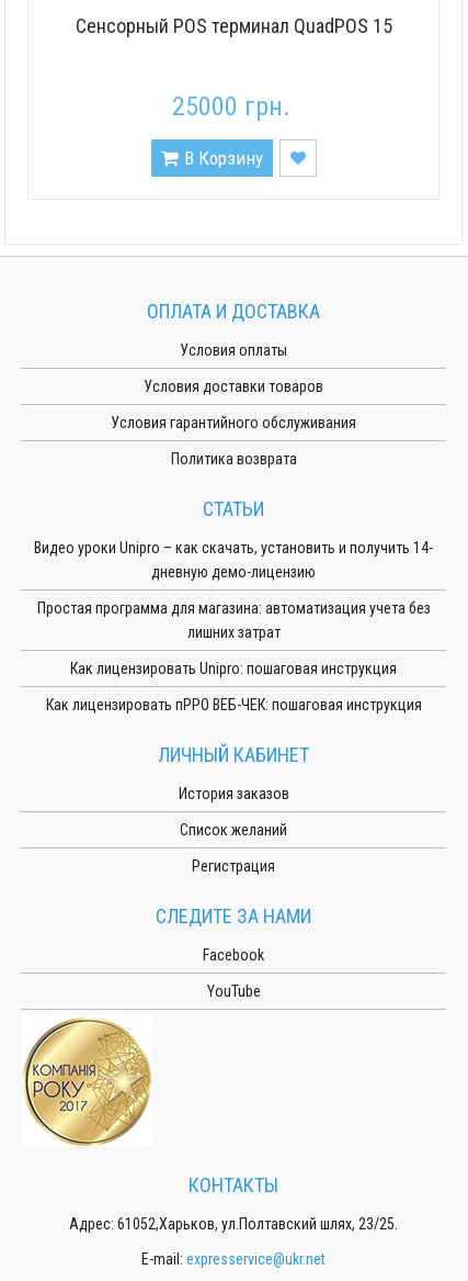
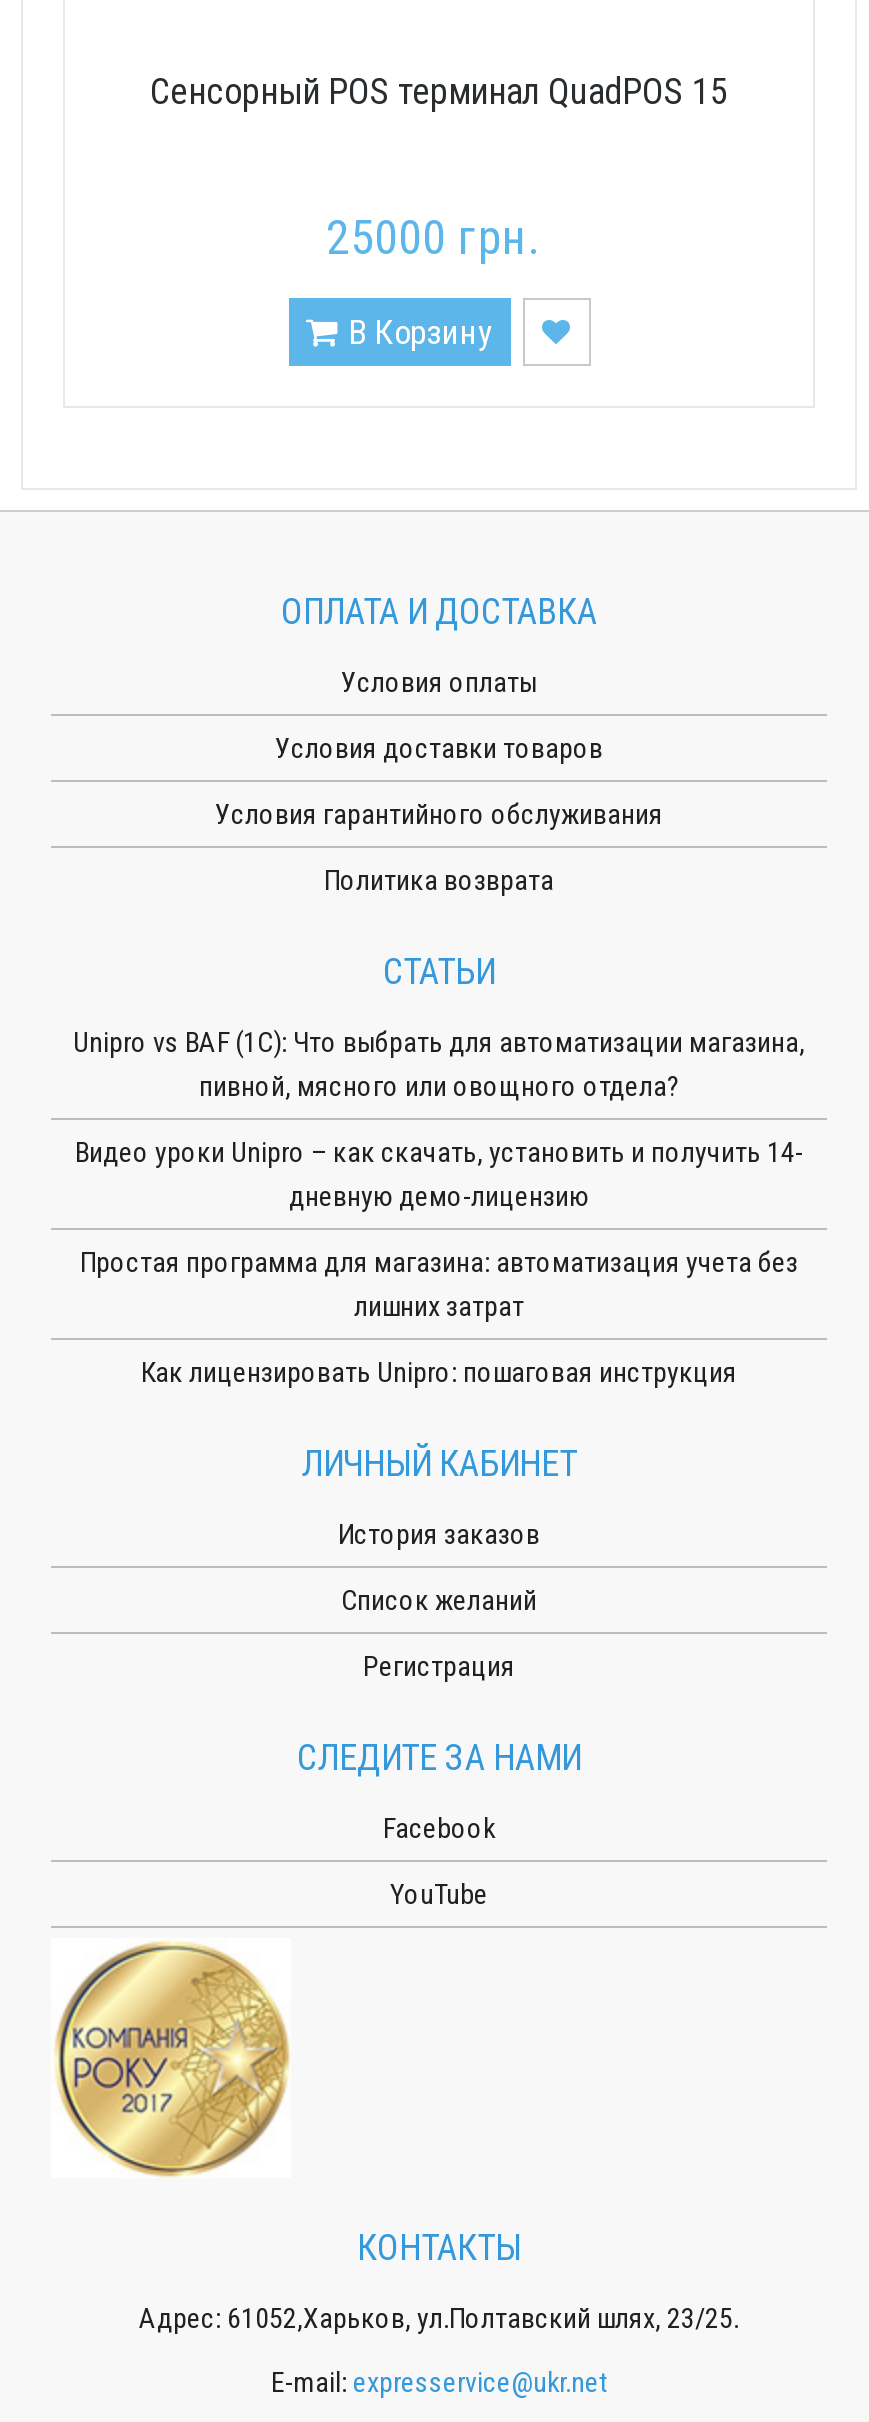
none -> [73,1026,805,1102] Unipro vs BAF (1С): Что выбрать для автоматизации магазина, | пивной, мясного или овощного отдела?
moved [34,539,433,677] -> [75,1136,803,1388]: Видео уроки Unipro – как скачать, установить и получить 14- | дневную демо-лицензию | Простая программа для магазина: автоматизация учета без | лишних затрат | Как лицензировать Unipro: пошаговая инструкция
[45,696,421,713] Как лицензировать пРРО ВЕБ-ЧЕК: пошаговая инструкция -> none

